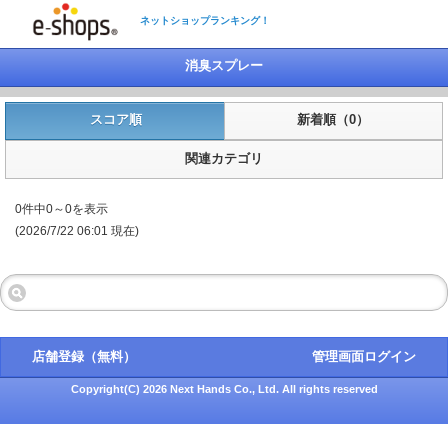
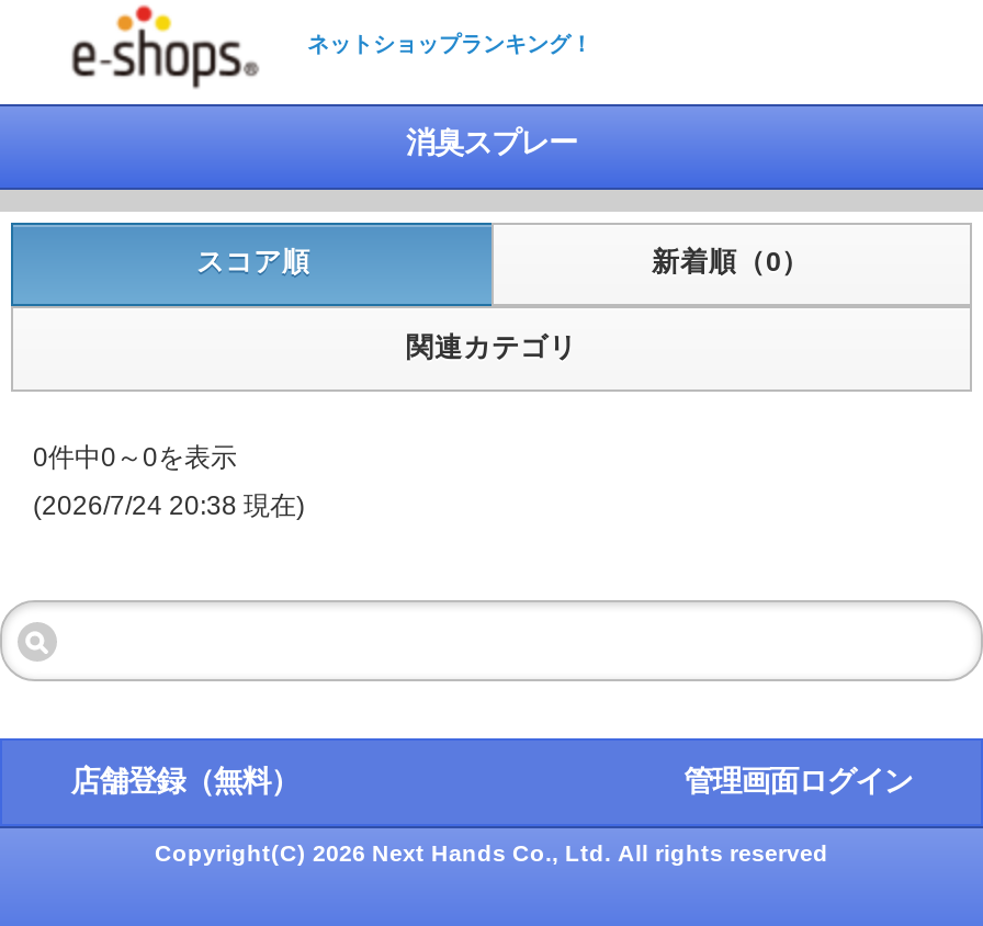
[15,224,139,238] (2026/7/22 06:01 現在) -> [33,491,305,522] (2026/7/24 20:38 現在)

